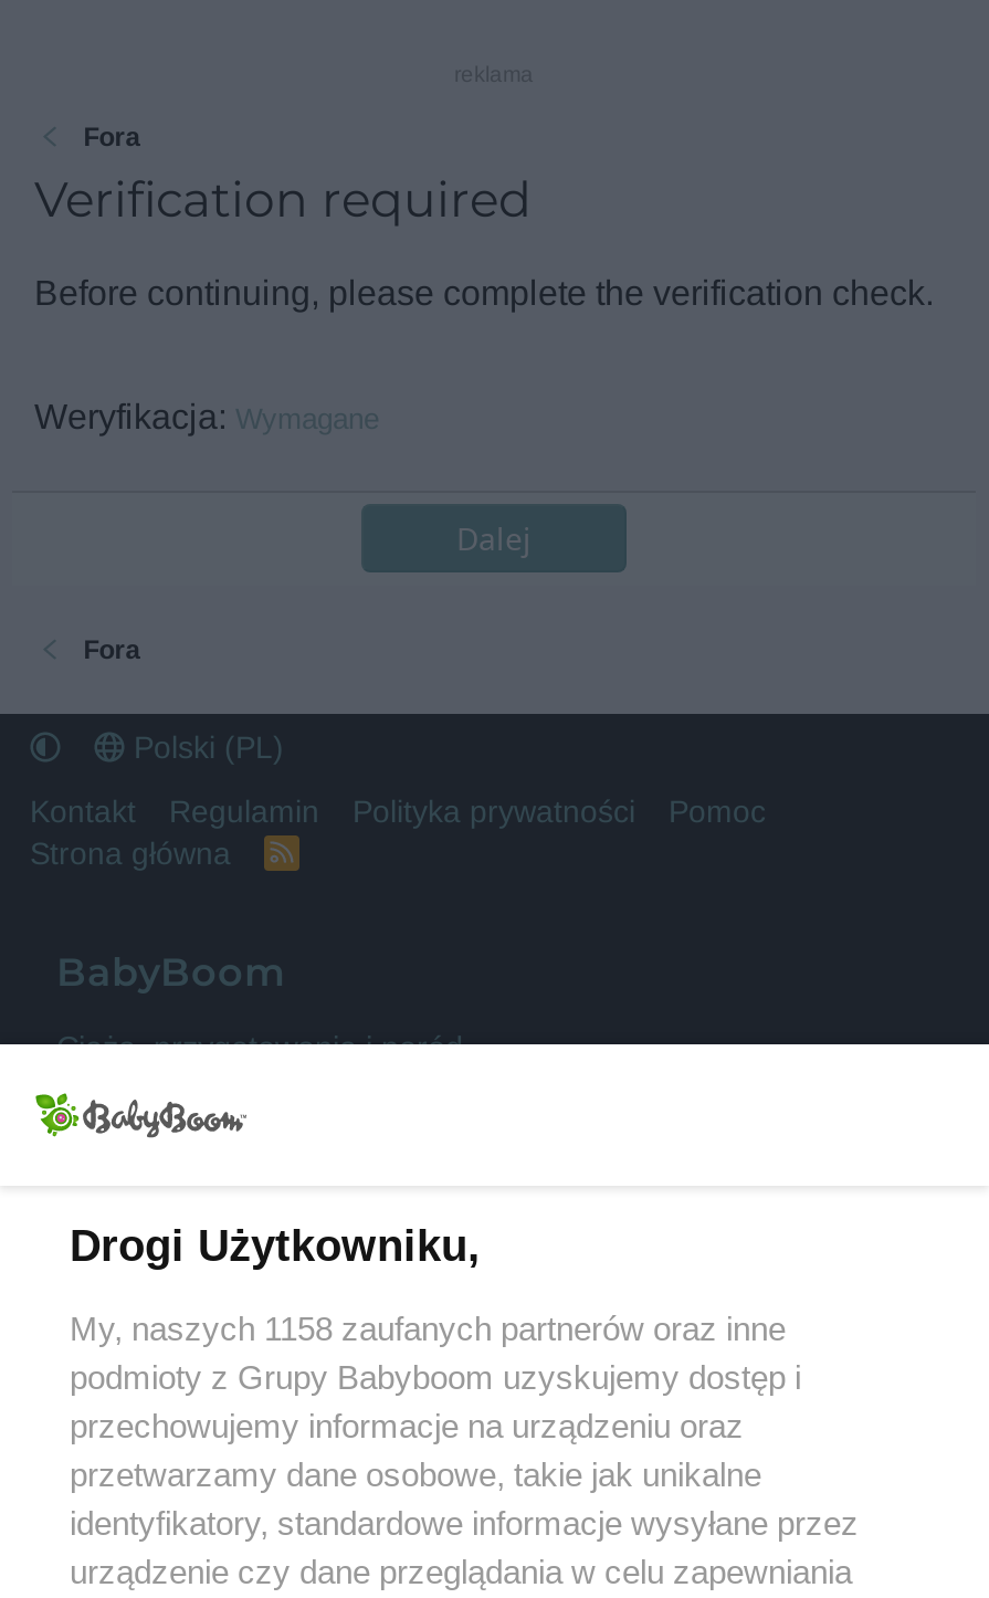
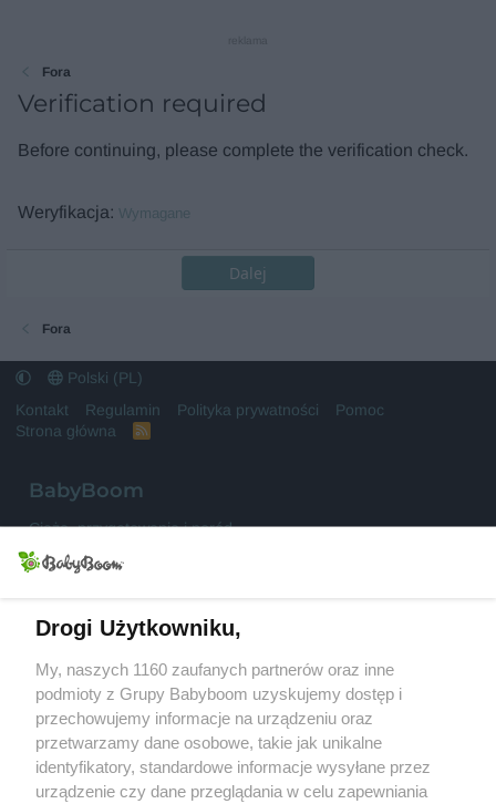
[70,1308,786,1346] My, naszych 1158 zaufanych partnerów oraz inne -> [35,659,394,678] My, naszych 1160 zaufanych partnerów oraz inne

